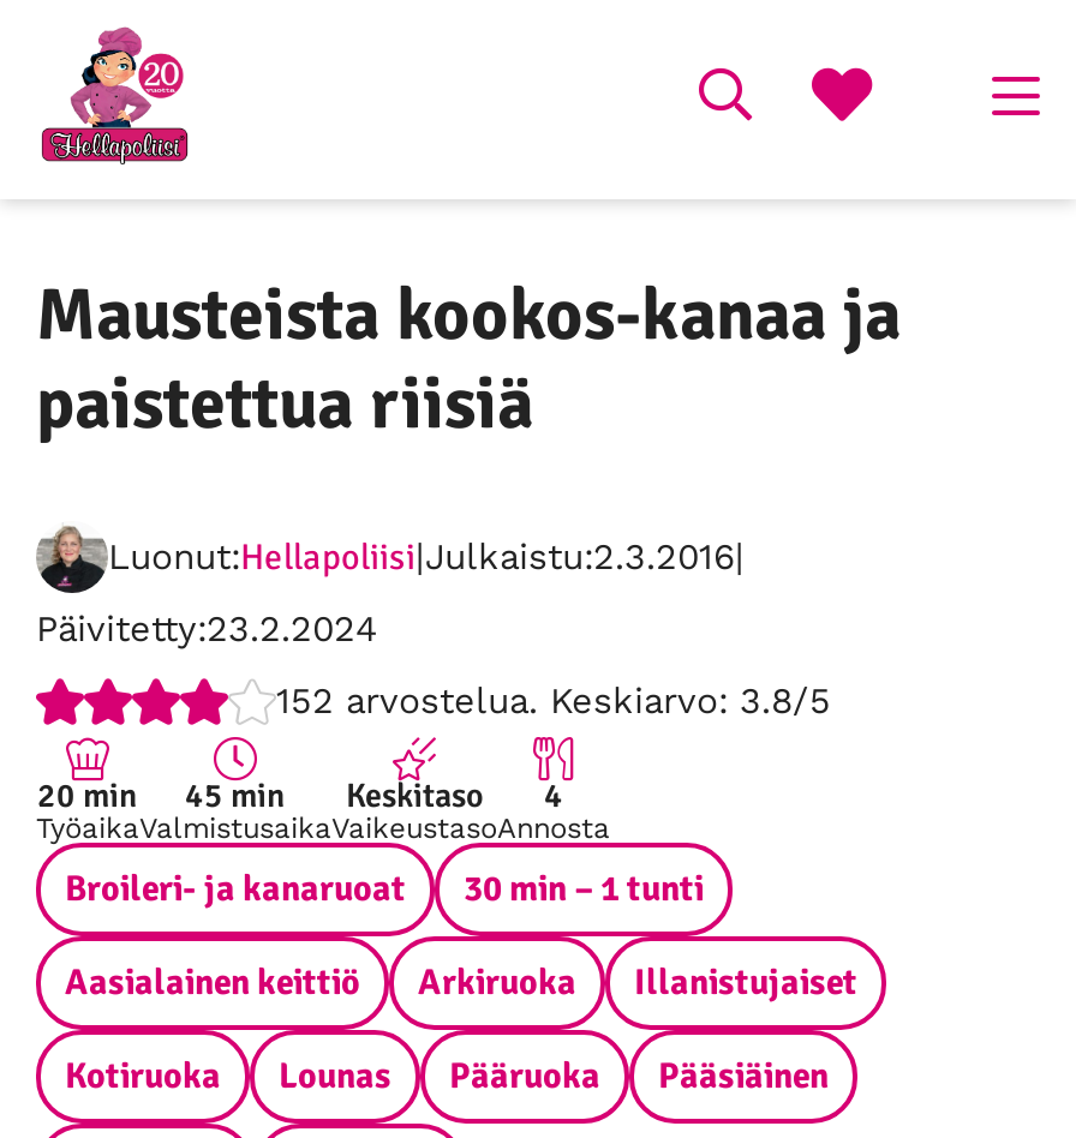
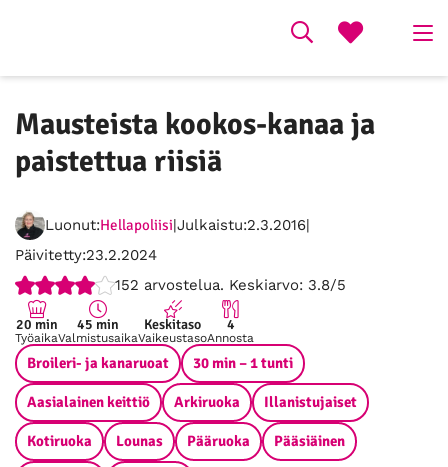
[38,24,190,166] [image] -> none

